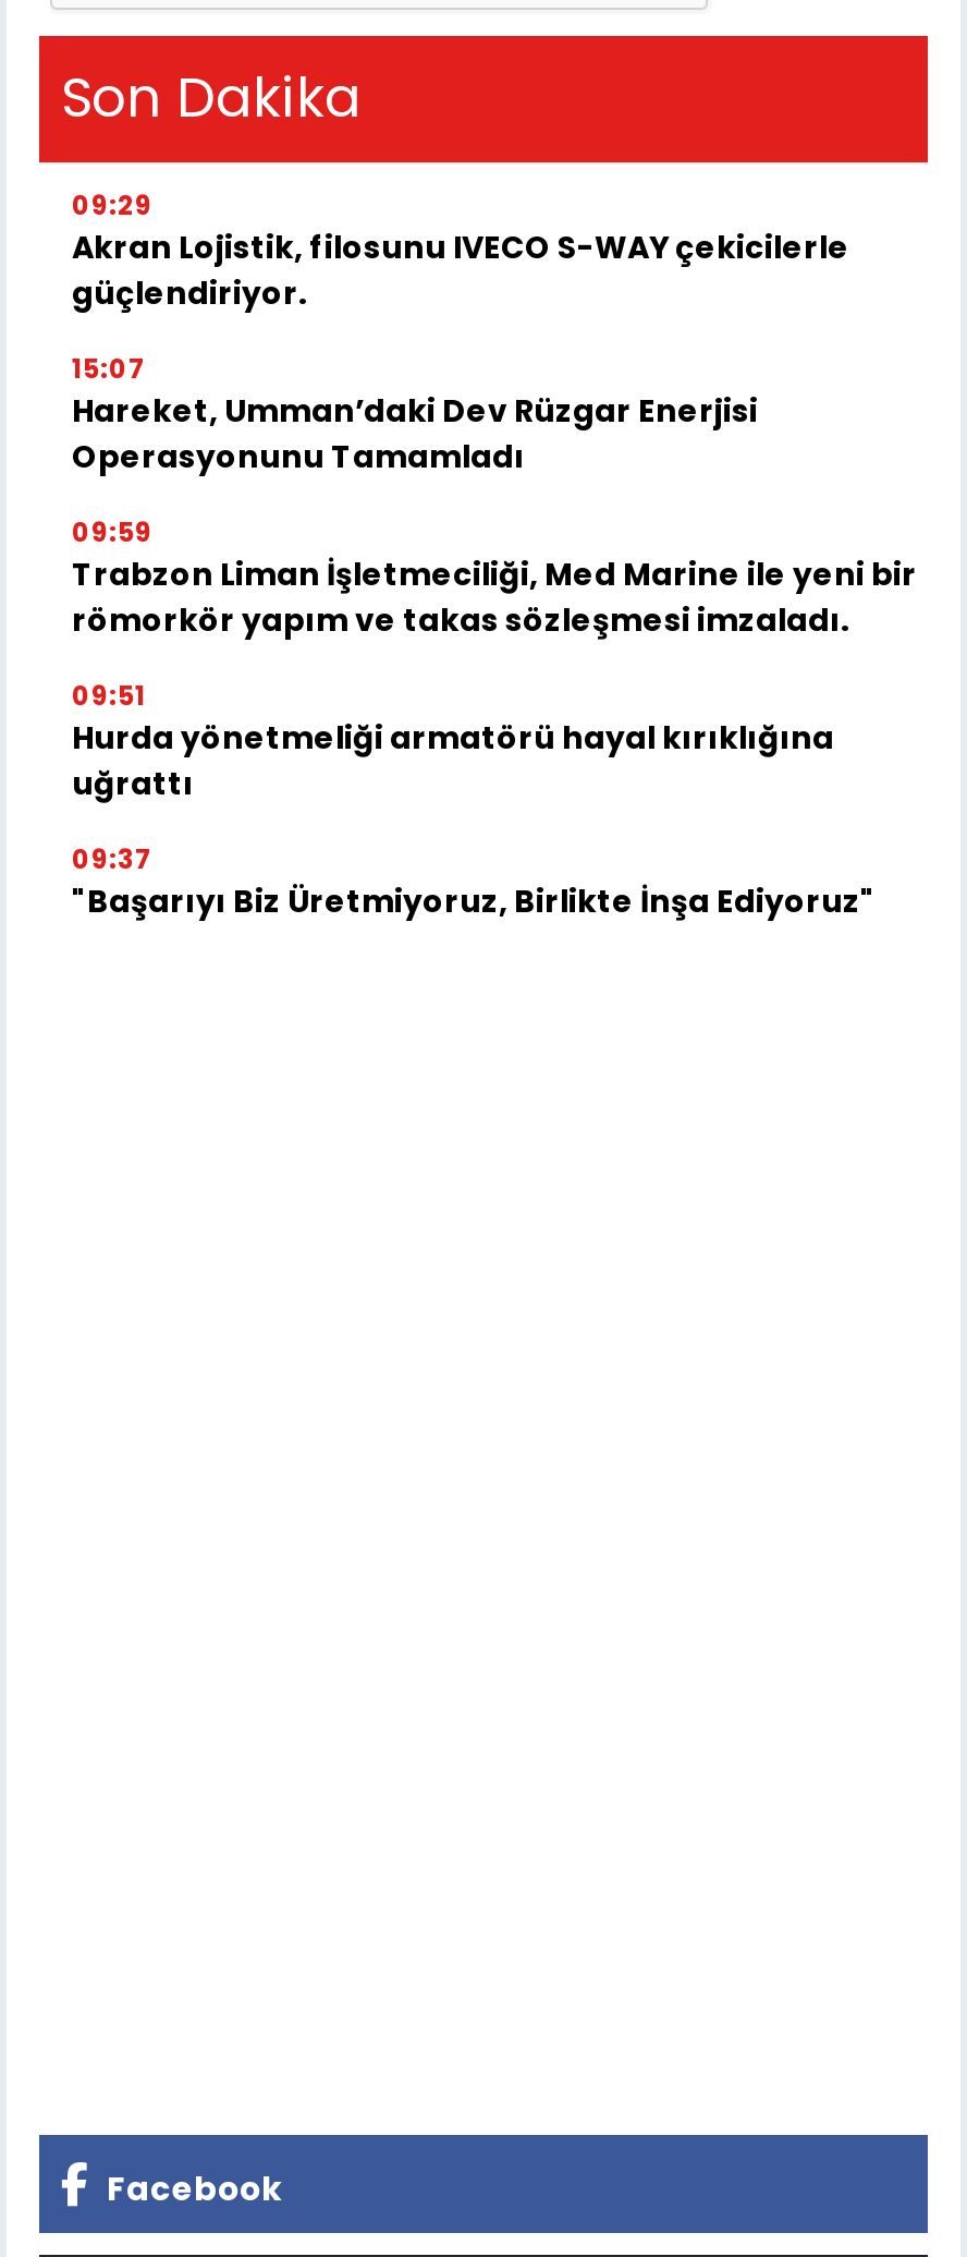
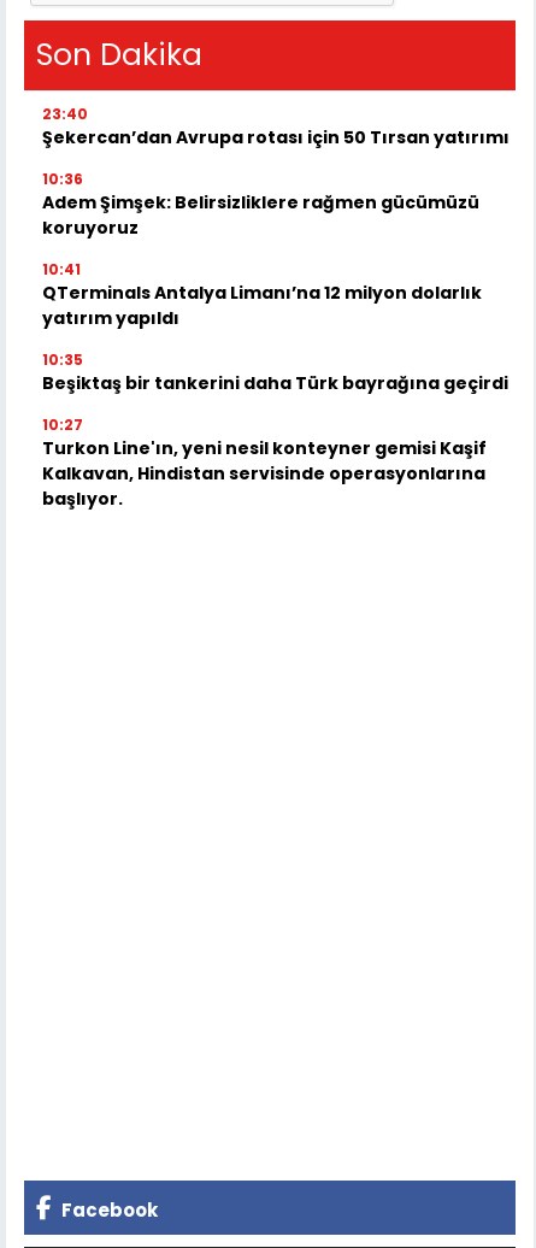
[72,185,849,314] 09:29 | Akran Lojistik, filosunu IVECO S-WAY çekicilerle | güçlendiriyor. -> [42,103,510,149] 23:40 | Şekercan’dan Avrupa rotası için 50 Tırsan yatırımı
[72,349,758,478] 15:07 | Hareket, Umman’daki Dev Rüzgar Enerjisi | Operasyonunu Tamamladı -> [42,168,479,239] 10:36 | Adem Şimşek: Belirsizliklere rağmen gücümüzü | koruyoruz
[72,512,917,641] 09:59 | Trabzon Liman İşletmeciliği, Med Marine ile yeni bir | römorkör yapım ve takas sözleşmesi imzaladı. -> [42,259,482,330] 10:41 | QTerminals Antalya Limanı’na 12 milyon dolarlık | yatırım yapıldı
[72,676,834,804] 09:51 | Hurda yönetmeliği armatörü hayal kırıklığına | uğrattı -> [42,349,508,395] 10:35 | Beşiktaş bir tankerini daha Türk bayrağına geçirdi
[72,839,876,922] 09:37 | "Başarıyı Biz Üretmiyoruz, Birlikte İnşa Ediyoruz" -> [42,414,487,510] 10:27 | Turkon Line'ın, yeni nesil konteyner gemisi Kaşif | Kalkavan, Hindistan servisinde operasyonlarına | başlıyor.

